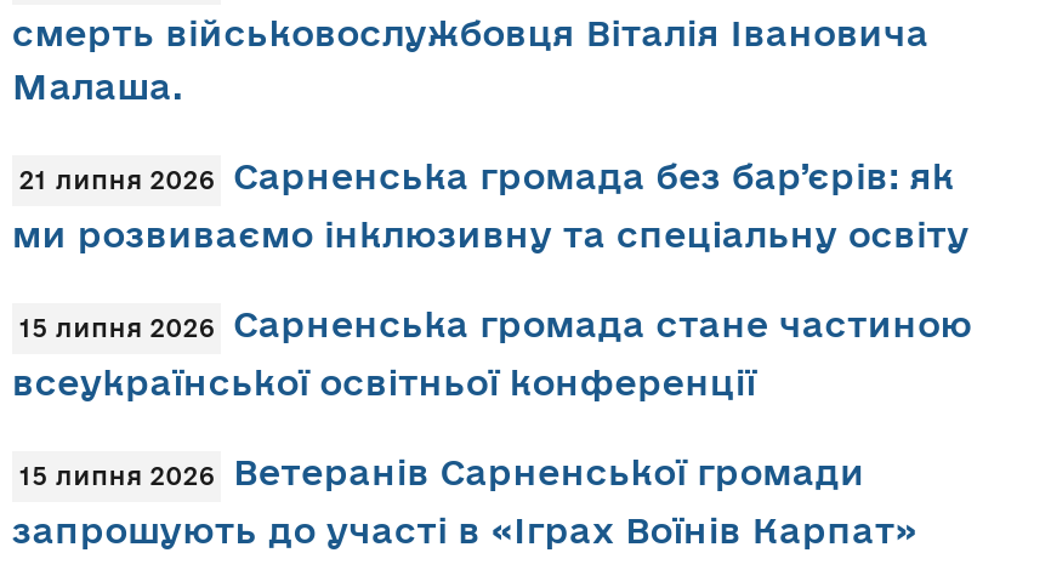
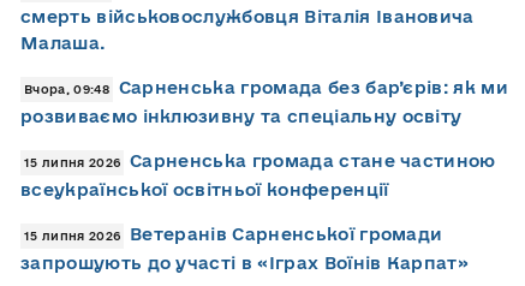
[12,155,969,254] 21 липня 2026 | Сарненська громада без бар’єрів: як | ми розвиваємо інклюзивну та спеціальну освіту -> [20,77,508,126] Вчора, 09:48 | Сарненська громада без бар’єрів: як ми | розвиваємо інклюзивну та спеціальну освіту

